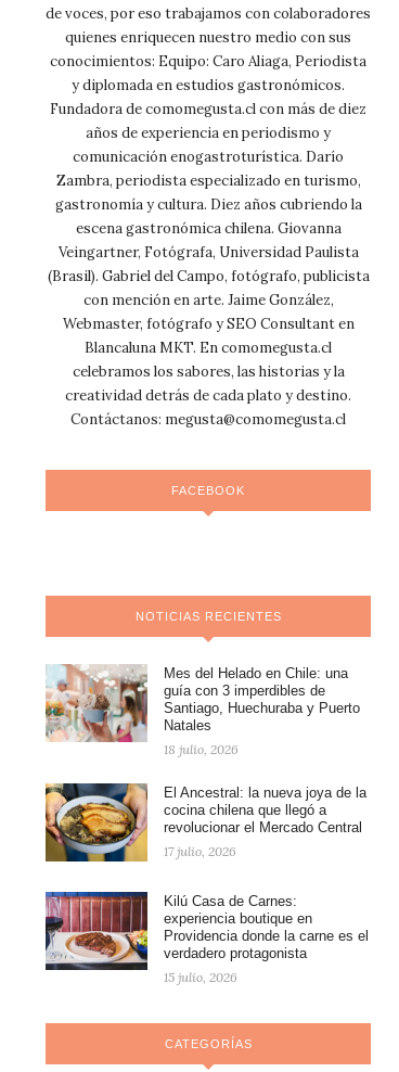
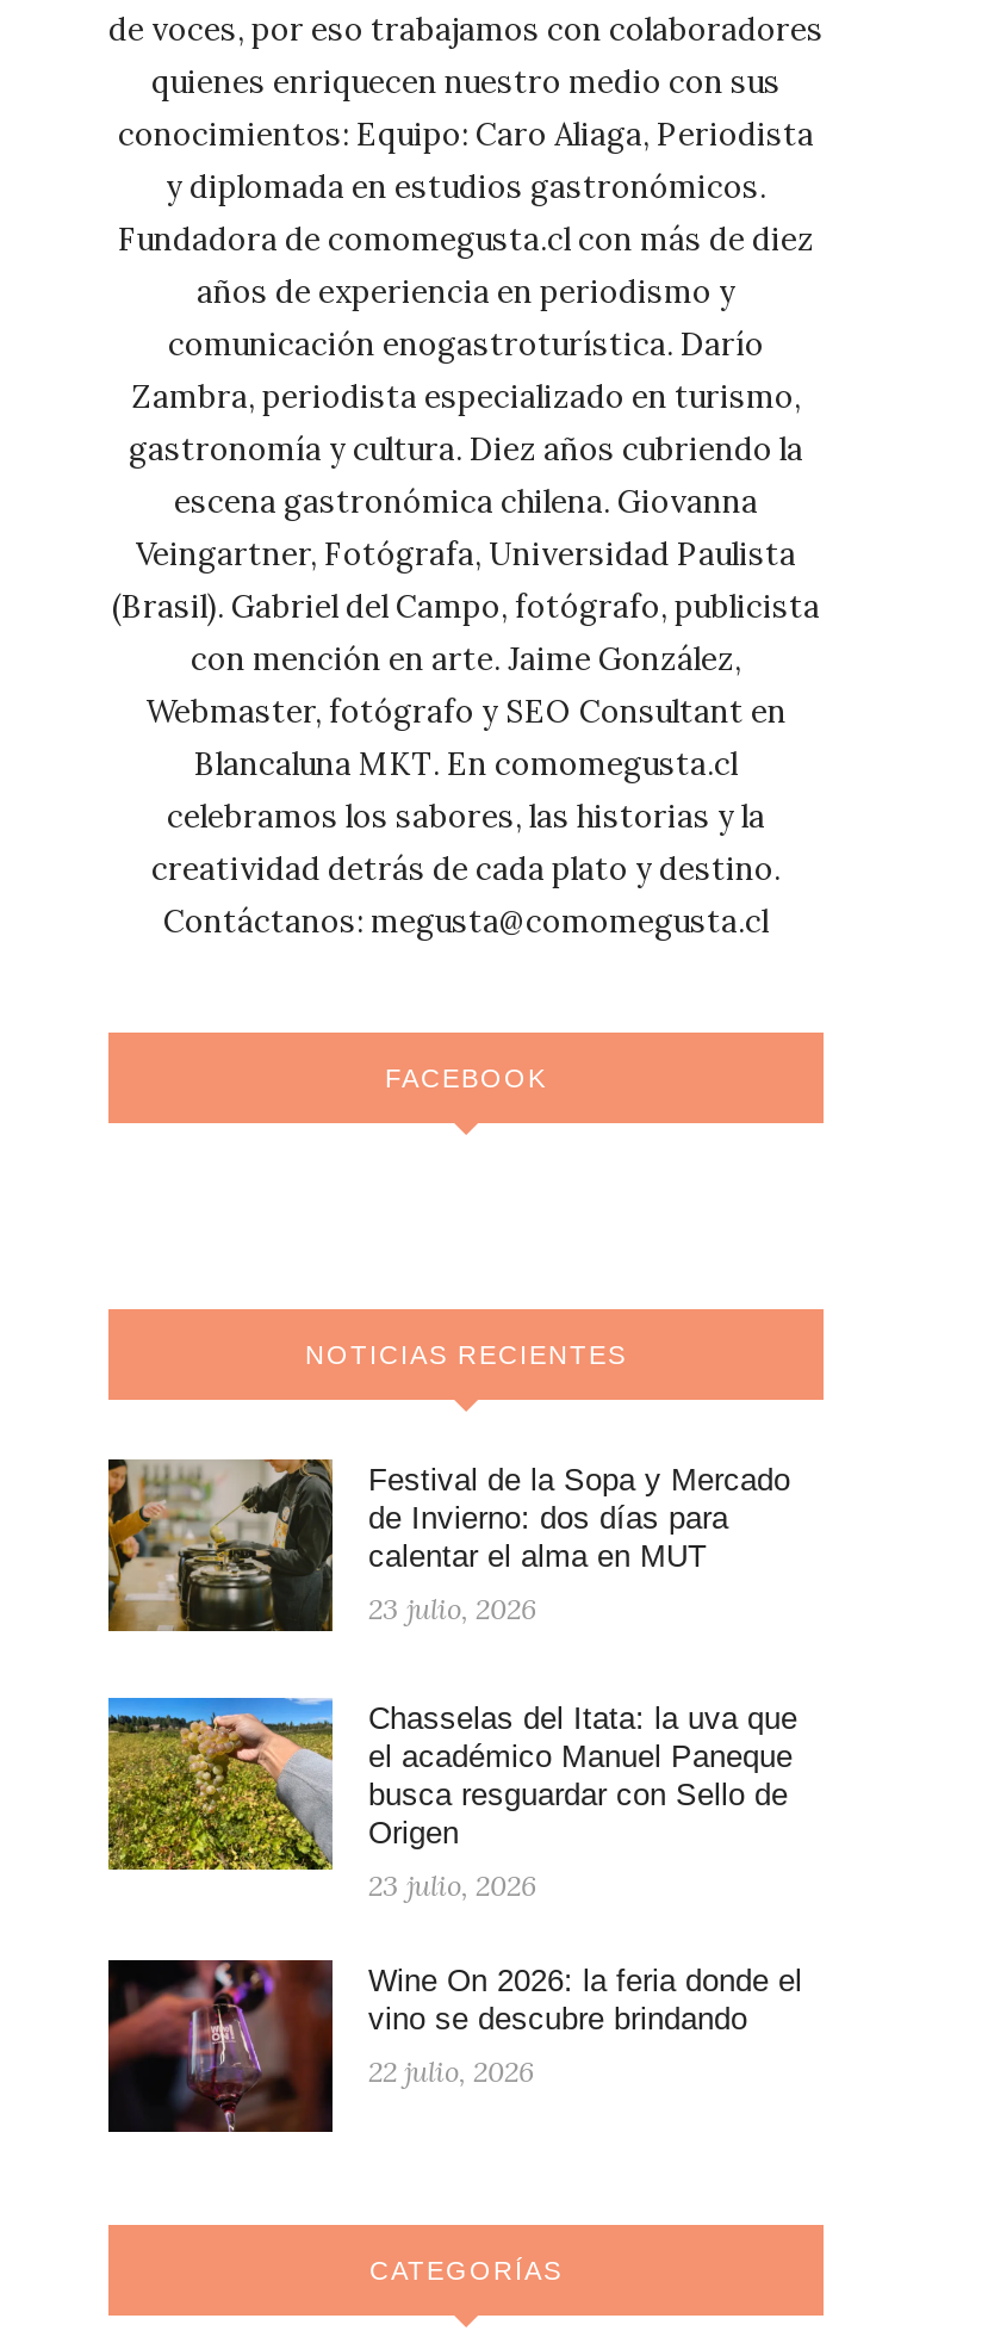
[44,664,360,743] [image] | Mes del Helado en Chile: una | guía con 3 imperdibles de | Santiago, Huechuraba y Puerto | Natales -> [106,1457,790,1634] [image] | Festival de la Sopa y Mercado | de Invierno: dos días para | calentar el alma en MUT
[164,741,239,757] 18 julio, 2026 -> [368,1590,538,1625] 23 julio, 2026
[44,782,366,863] [image] | El Ancestral: la nueva joya de la | cocina chilena que llegó a | revolucionar el Mercado Central -> [106,1696,797,1872] [image] | Chasselas del Itata: la uva que | el académico Manuel Paneque | busca resguardar con Sello de | Origen
[164,843,236,859] 17 julio, 2026 -> [368,1867,538,1903] 23 julio, 2026
[44,891,369,970] [image] | Kilú Casa de Carnes: | experiencia boutique en | Providencia donde la carne es el | verdadero protagonista -> [106,1958,802,2132] [image] | Wine On 2026: la feria donde el | vino se descubre brindando
[164,969,237,985] 15 julio, 2026 -> [368,2053,535,2089] 22 julio, 2026

